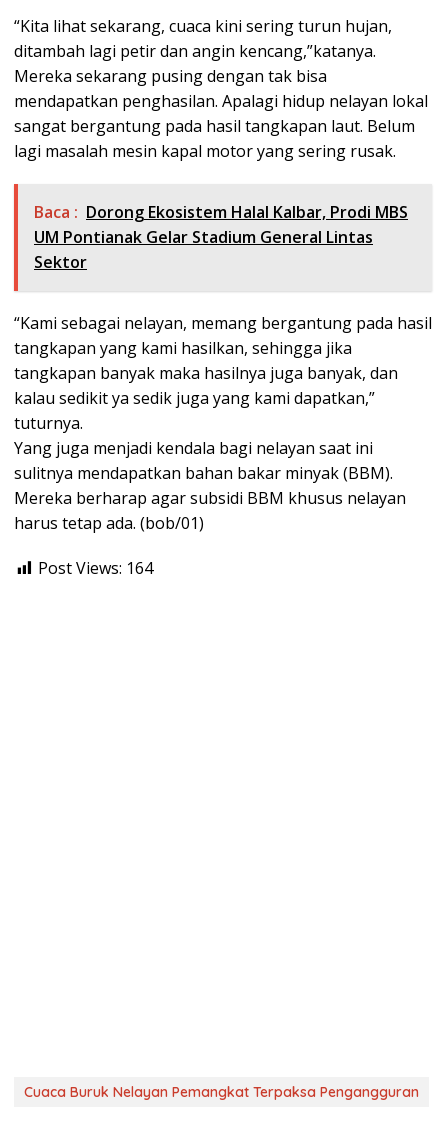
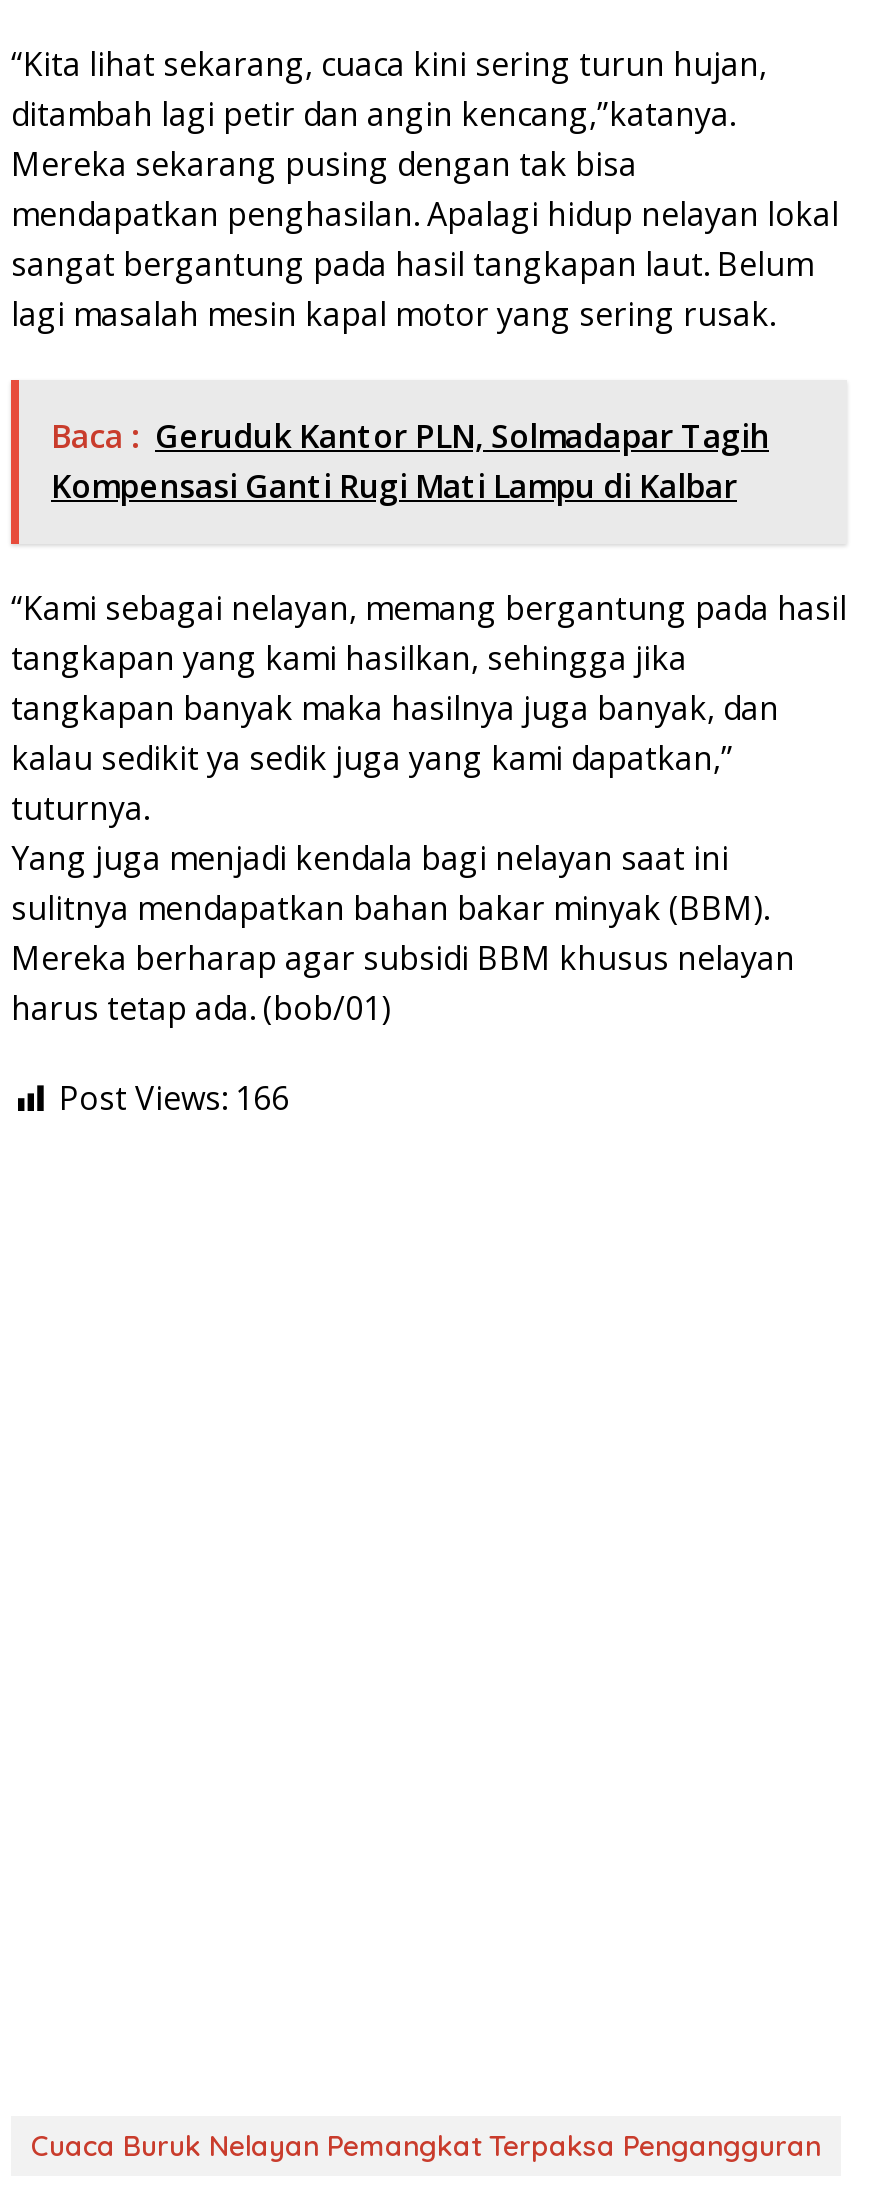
[34,201,408,273] Baca : Dorong Ekosistem Halal Kalbar, Prodi MBS | UM Pontianak Gelar Stadium General Lintas | Sektor -> [51,414,769,508] Baca : Geruduk Kantor PLN, Solmadapar Tagih | Kompensasi Ganti Rugi Mati Lampu di Kalbar
[38,557,153,579] Post Views: 164 -> [59,1076,289,1120] Post Views: 166

